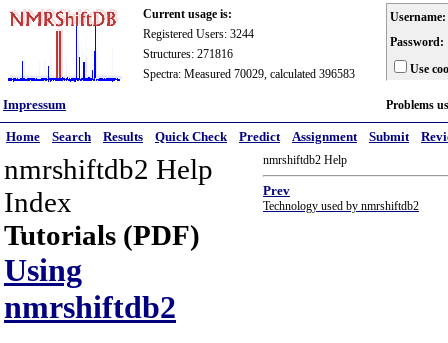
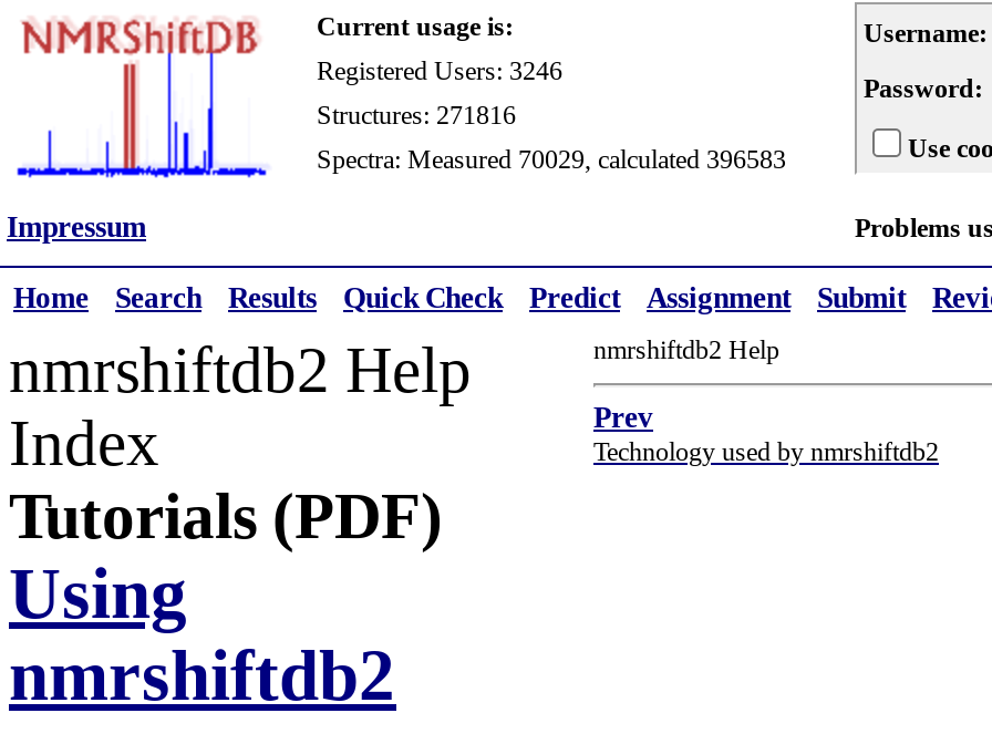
[143,27,254,41] Registered Users: 3244 -> [317,55,562,86] Registered Users: 3246

